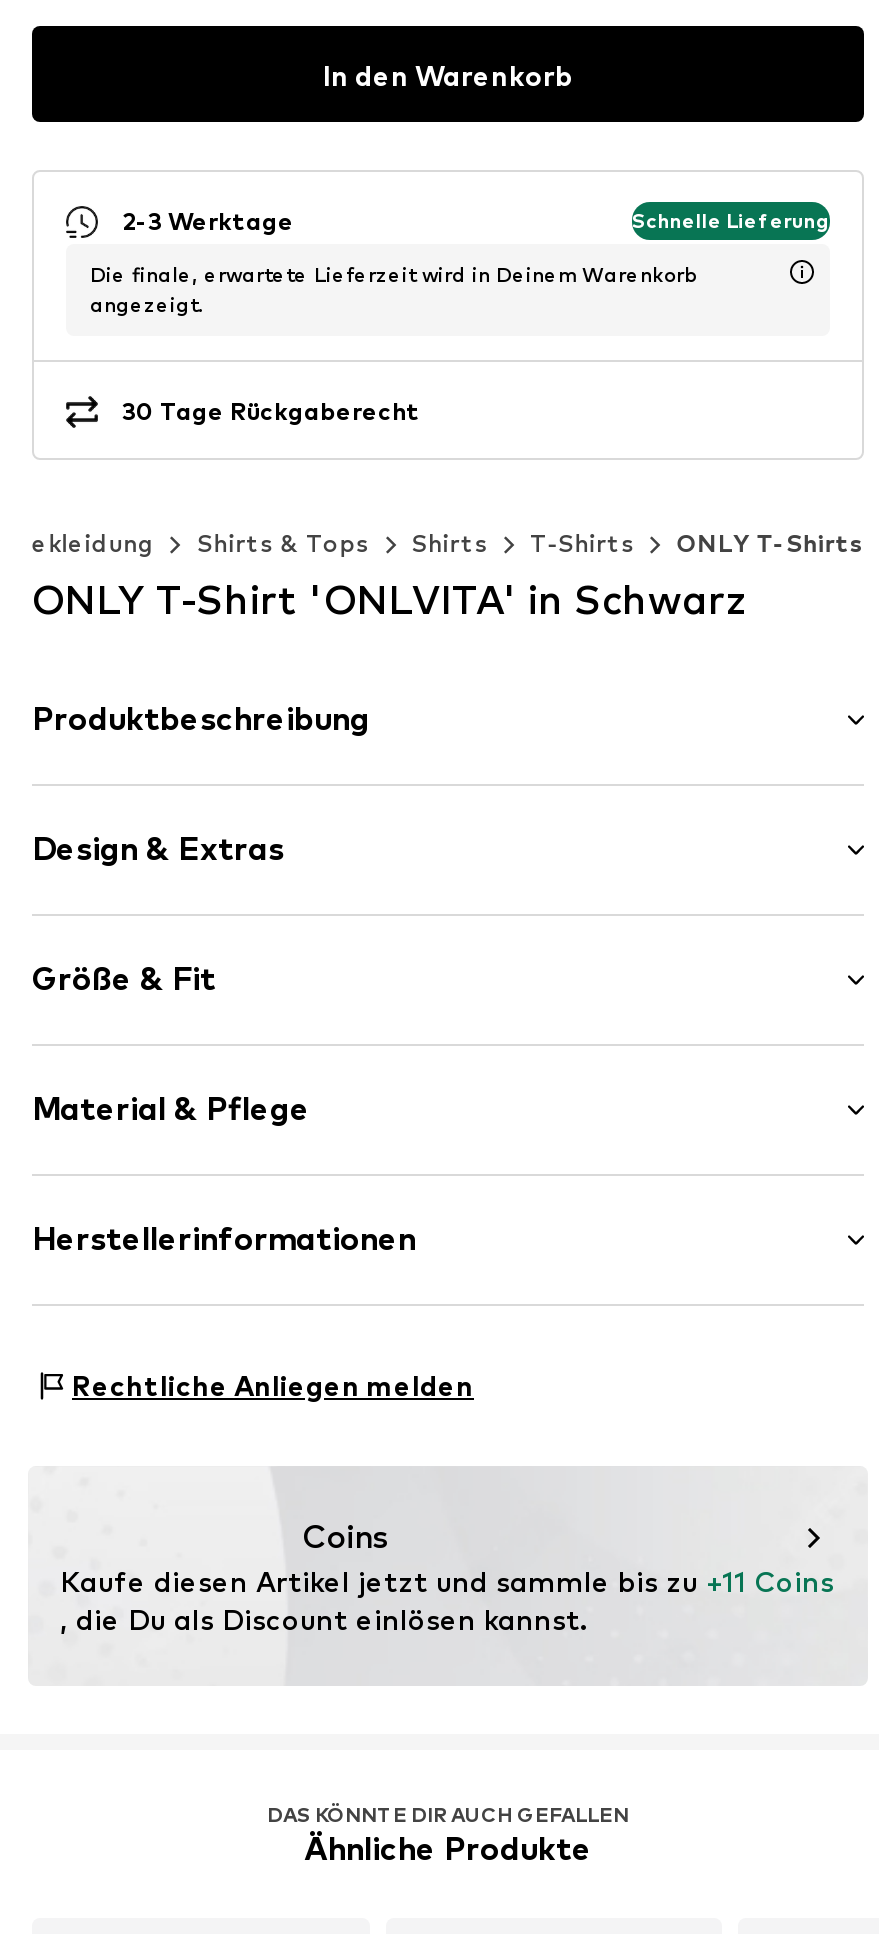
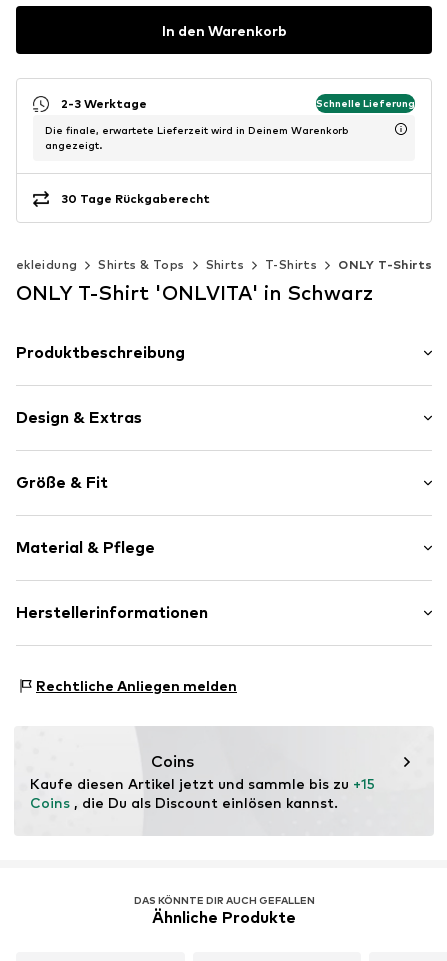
[60,1565,834,1637] Kaufe diesen Artikel jetzt und sammle bis zu +11 Coins | , die Du als Discount einlösen kannst. -> [30,775,375,811] Kaufe diesen Artikel jetzt und sammle bis zu +15 | Coins, die Du als Discount einlösen kannst.

